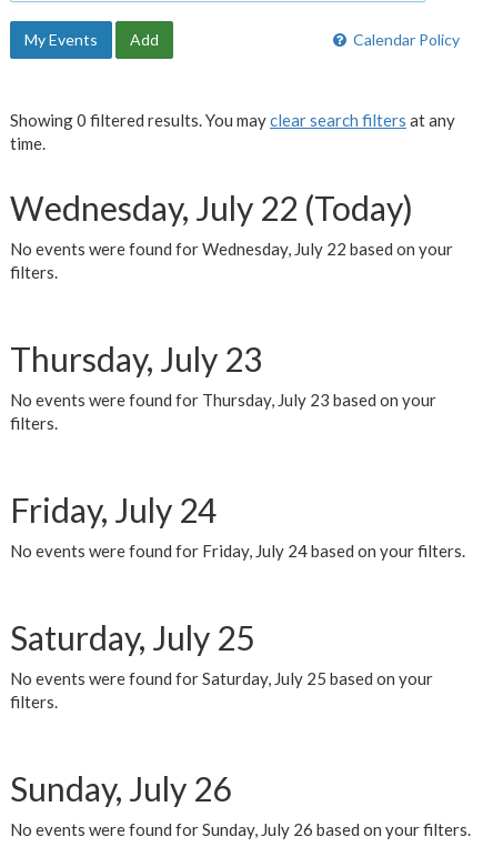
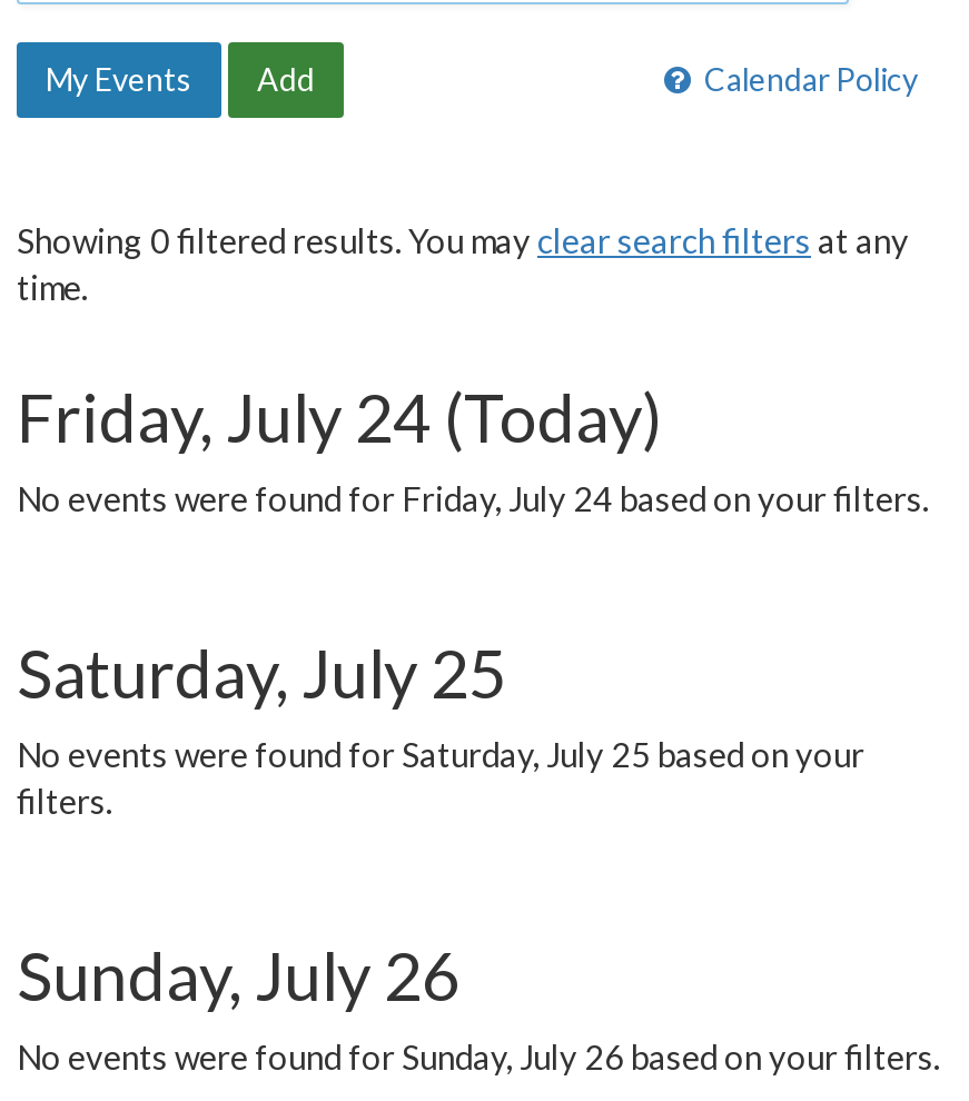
[10,188,453,530] Wednesday, July 22 (Today) | No events were found for Wednesday, July 22 based on your | filters. | Thursday, July 23 | No events were found for Thursday, July 23 based on your | filters. | Friday, July 24 -> [17,376,662,456] Friday, July 24 (Today)

